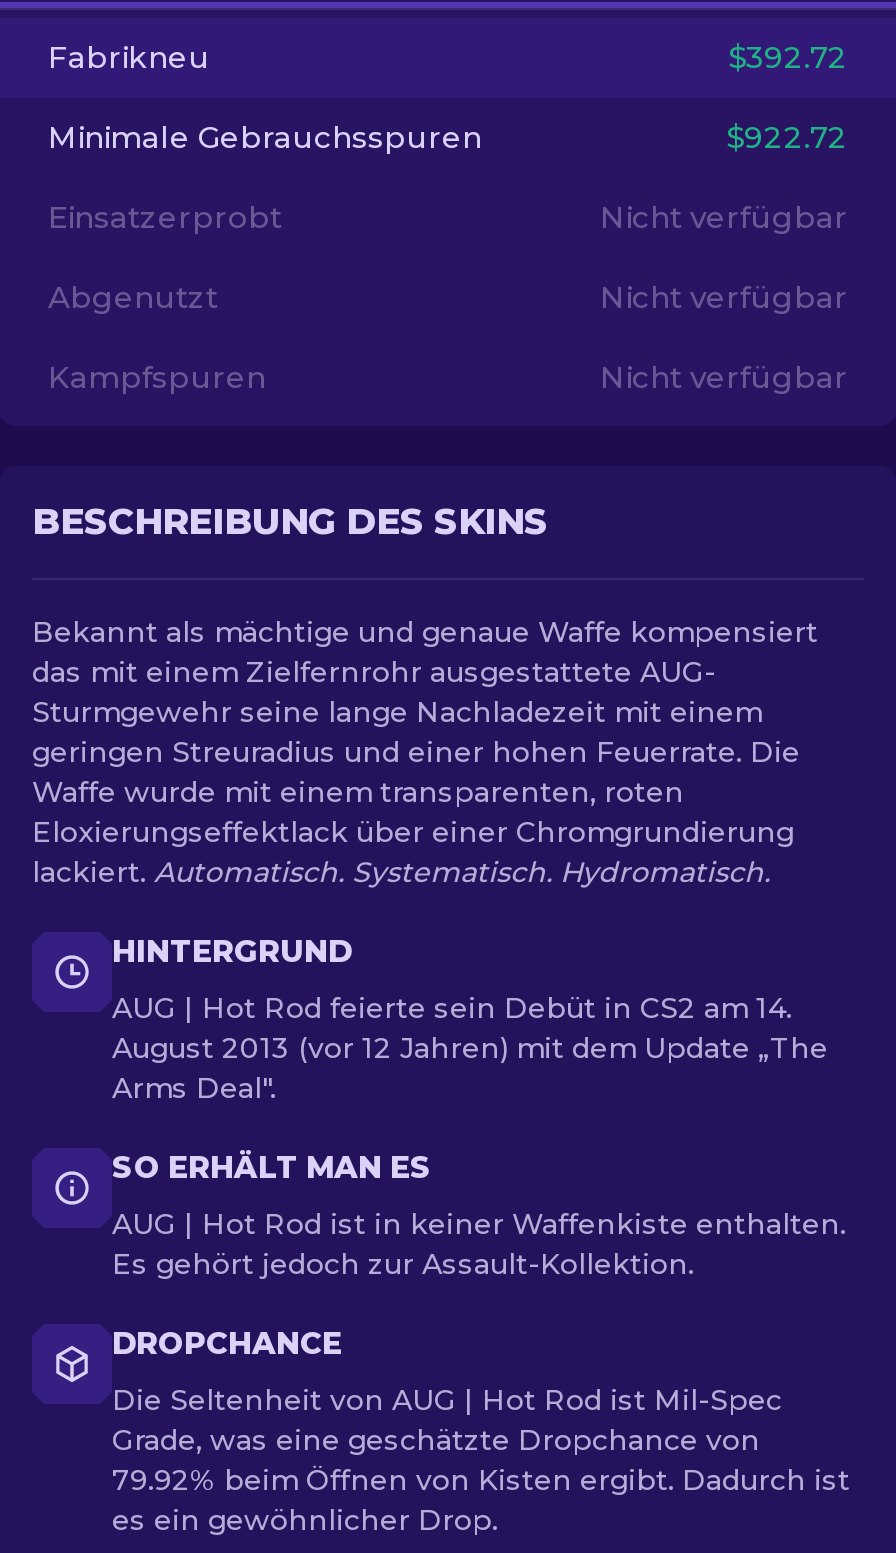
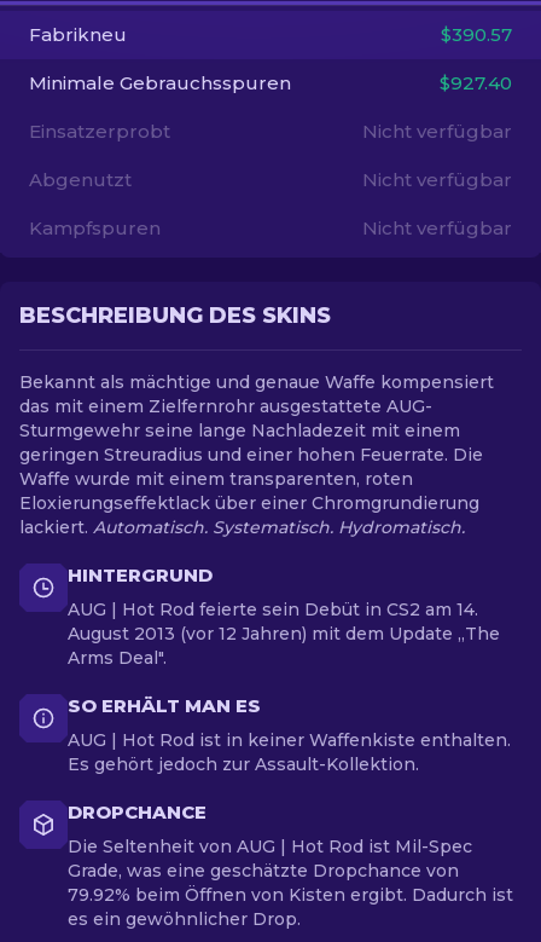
[728,38,848,76] $392.72 -> [441,23,512,46] $390.57
[726,118,848,156] $922.72 -> [440,71,512,94] $927.40

